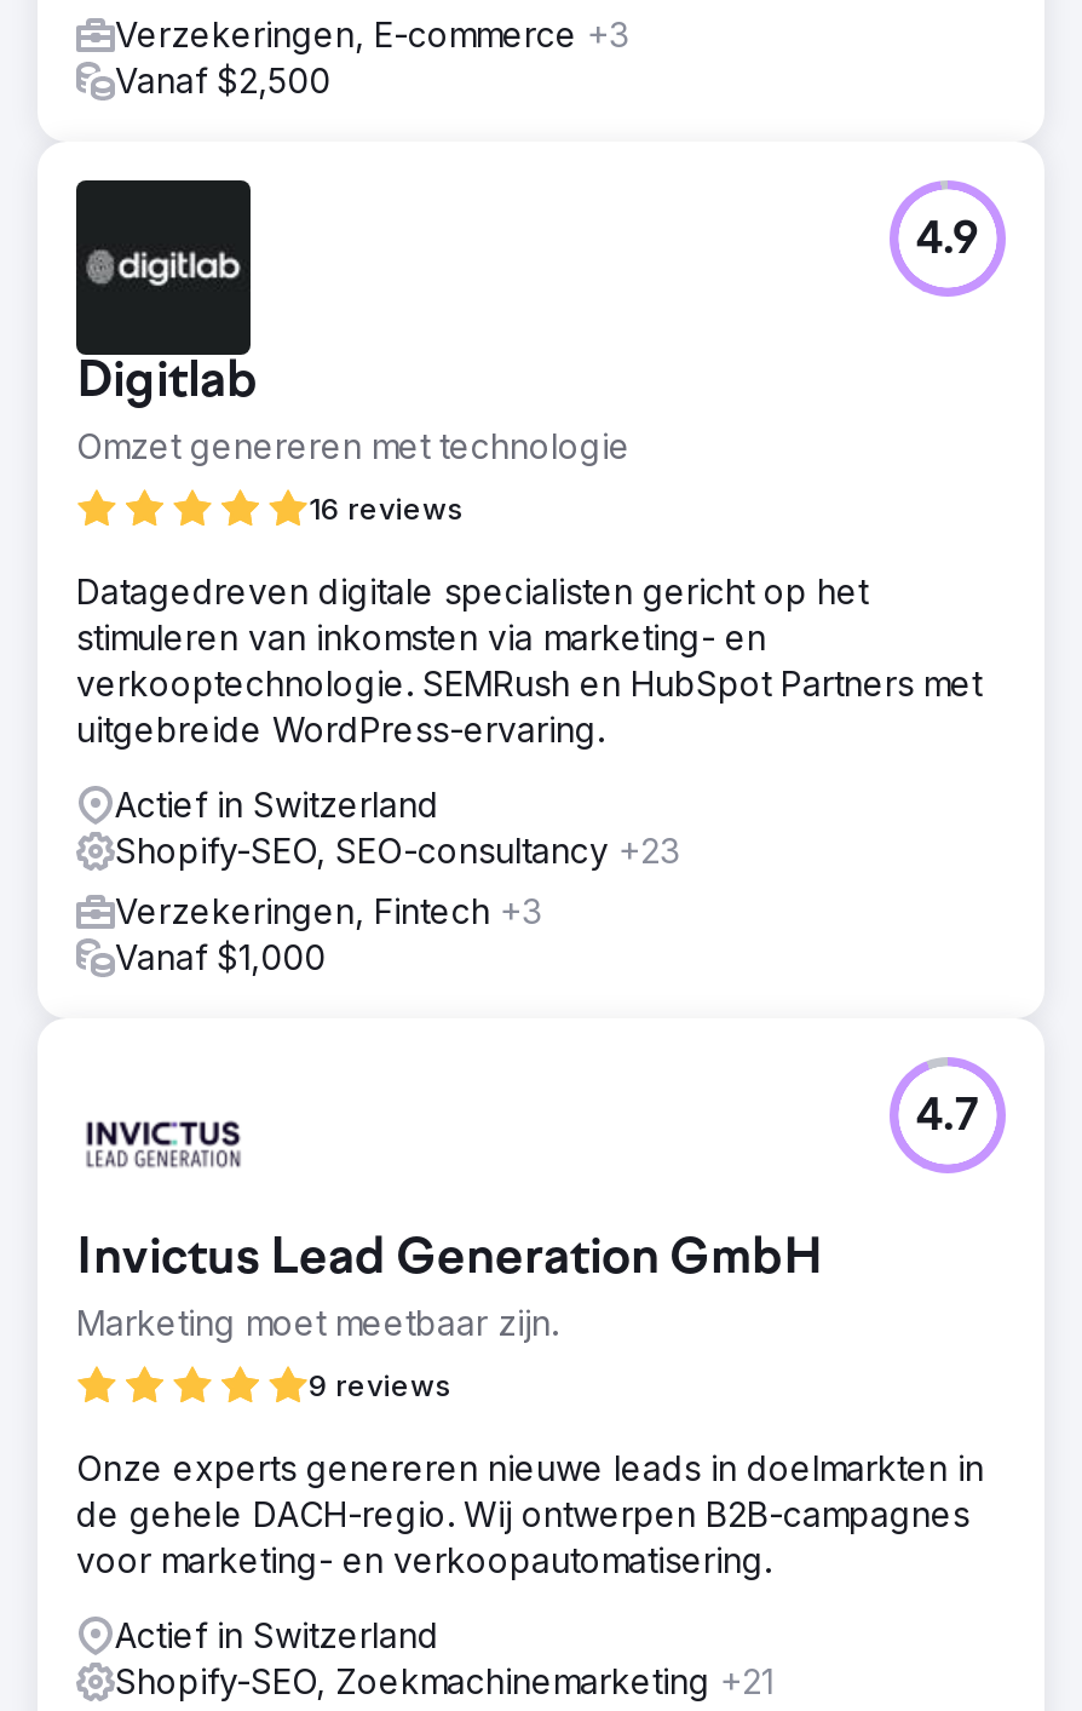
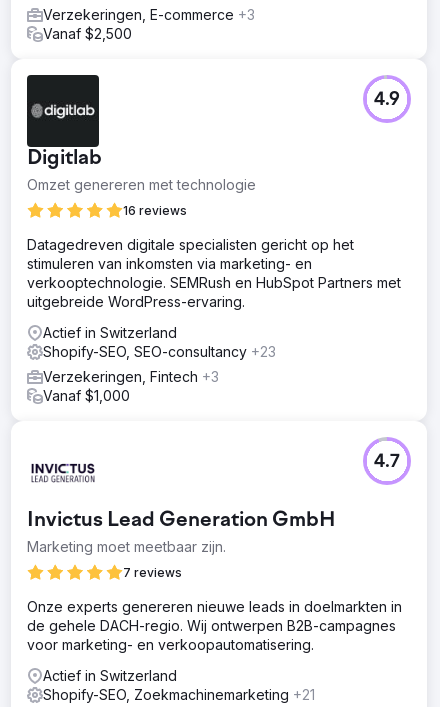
[309,1367,451,1403] 9 reviews -> [123,565,182,580] 7 reviews

